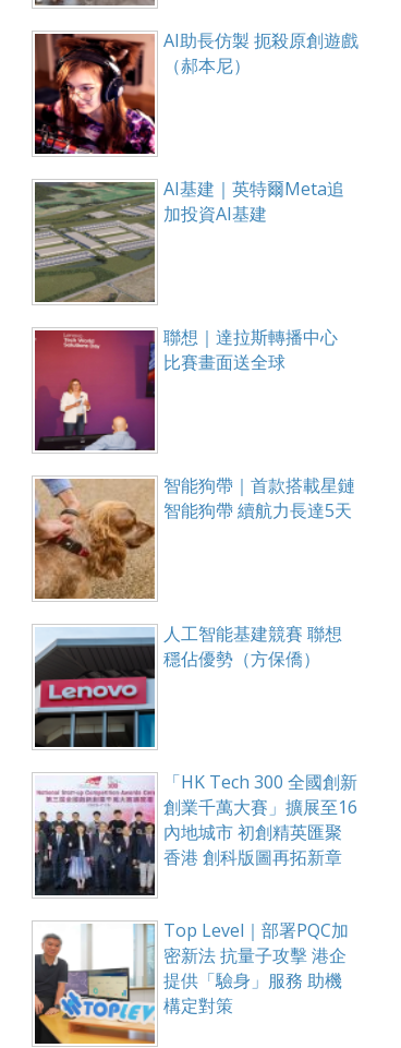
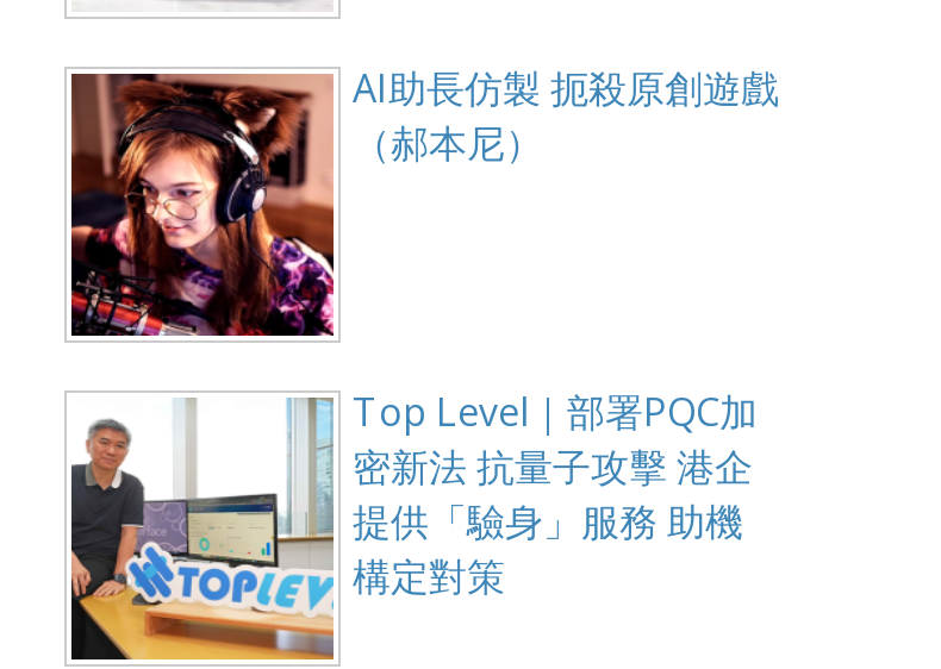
[34,177,344,303] [image] | AI基建｜英特爾Meta追 | 加投資AI基建 -> none
[34,325,338,451] [image] | 聯想｜達拉斯轉播中心 | 比賽畫面送全球 -> none
[34,473,355,600] [image] | 智能狗帶｜首款搭載星鏈 | 智能狗帶 續航力長達5天 -> none
[34,622,342,748] [image] | 人工智能基建競賽 聯想 | 穩佔優勢（方保僑） -> none
[34,770,357,896] [image] | 「HK Tech 300 全國創新 | 創業千萬大賽」擴展至16 | 內地城市 初創精英匯聚 | 香港 創科版圖再拓新章 -> none

